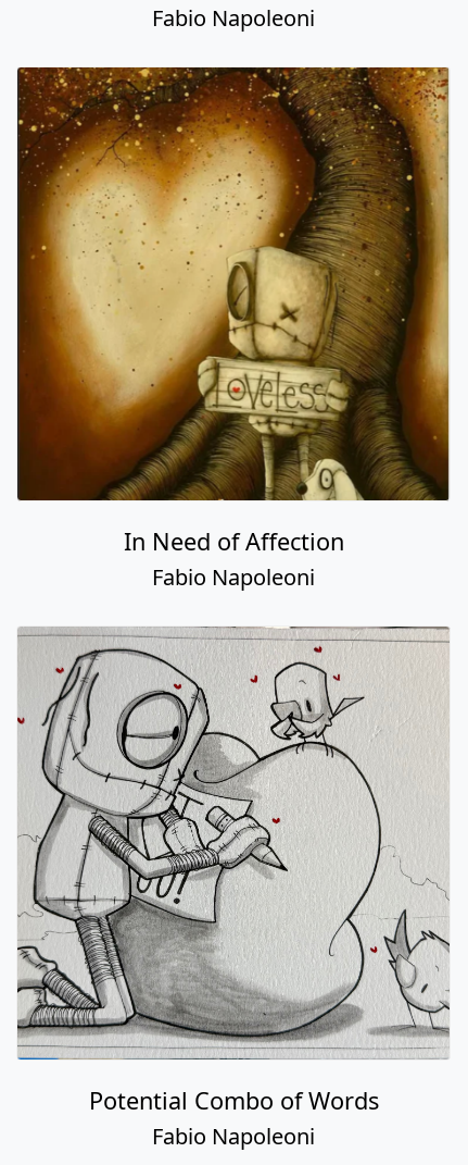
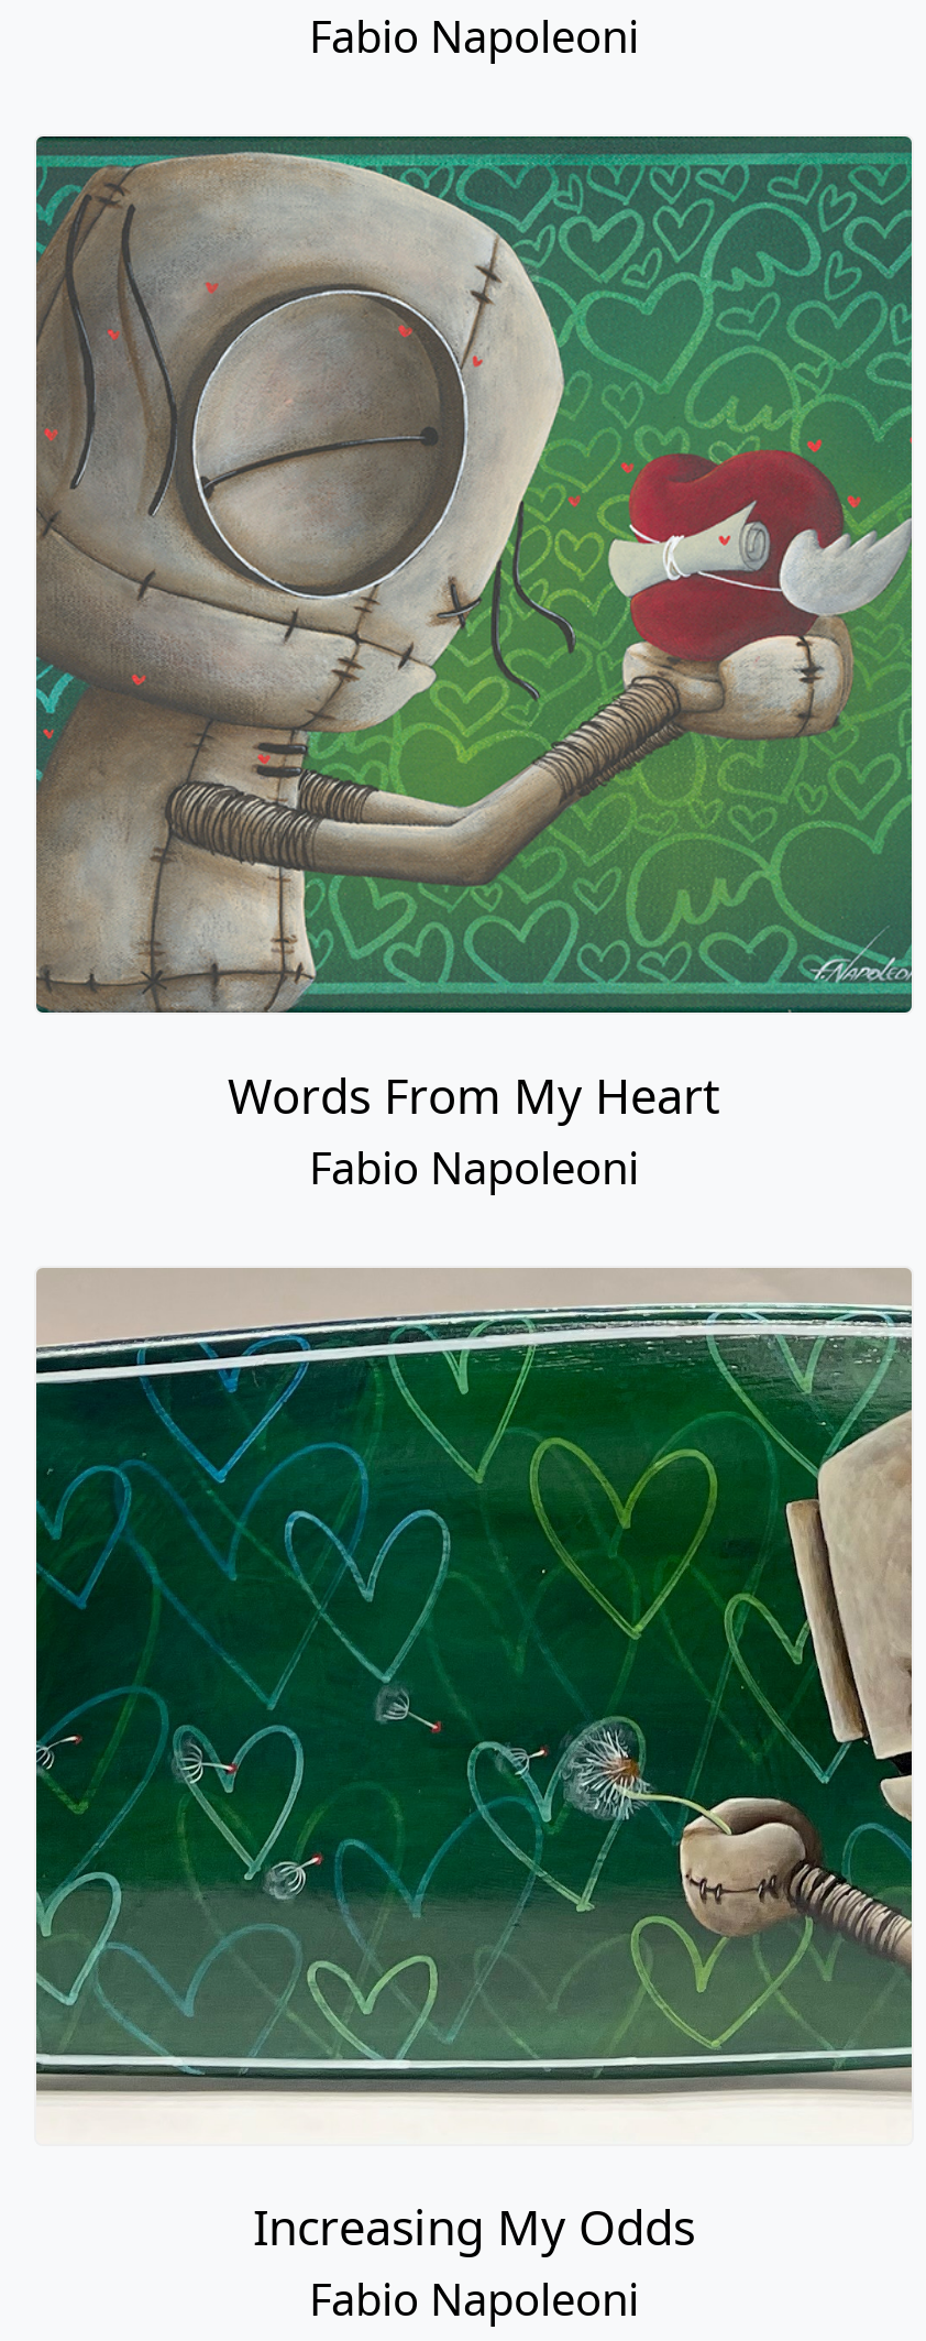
[16,66,450,557] [image] | In Need of Affection -> [34,134,914,1128] [image] | Words From My Heart
[16,627,450,1116] [image] | Potential Combo of Words -> [34,1270,914,2259] [image] | Increasing My Odds

